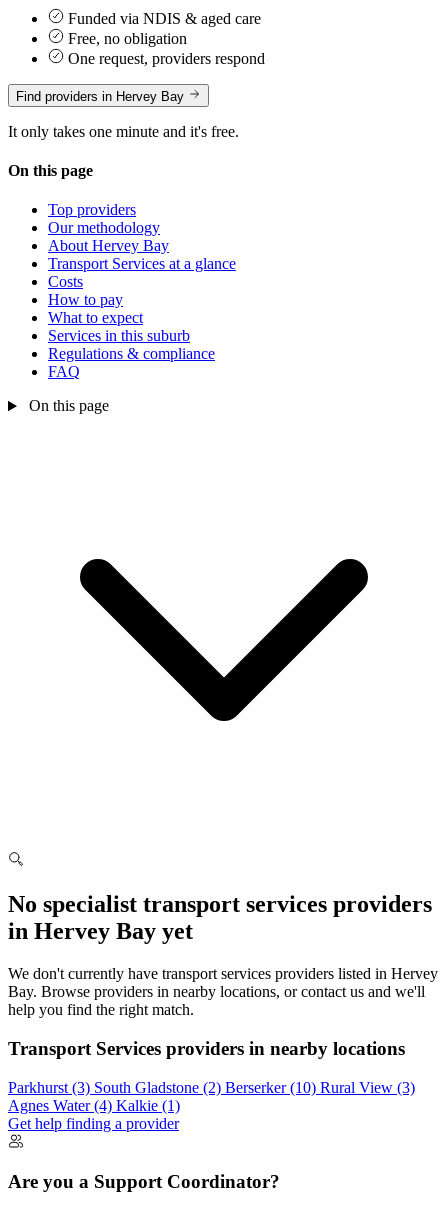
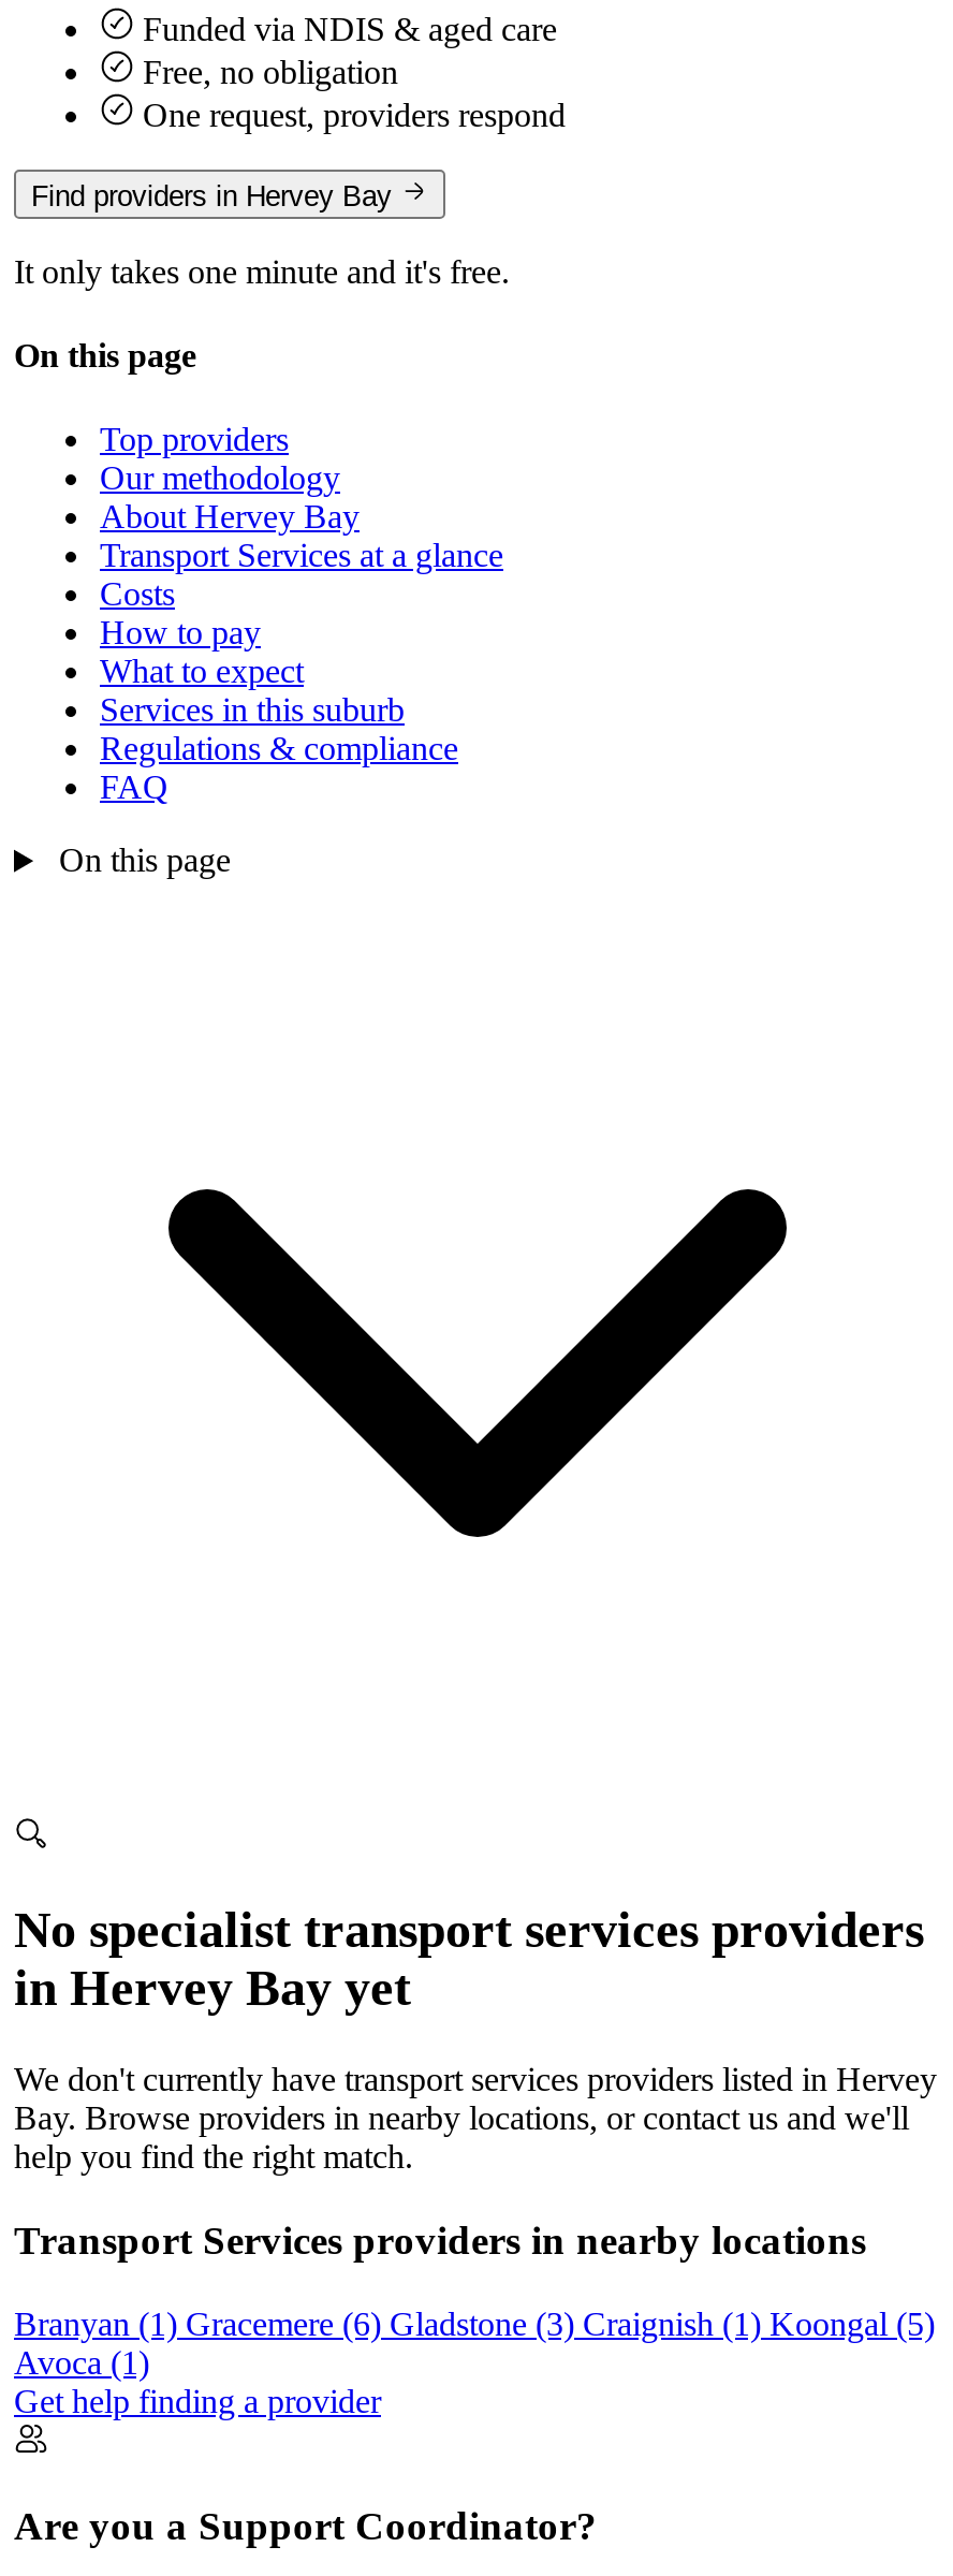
[8,1079,415,1114] Parkhurst (3) South Gladstone (2) Berserker (10) Rural View (3) | Agnes Water (4) Kalkie (1) -> [14,2305,935,2380] Branyan (1) Gracemere (6) Gladstone (3) Craignish (1) Koongal (5) | Avoca (1)

